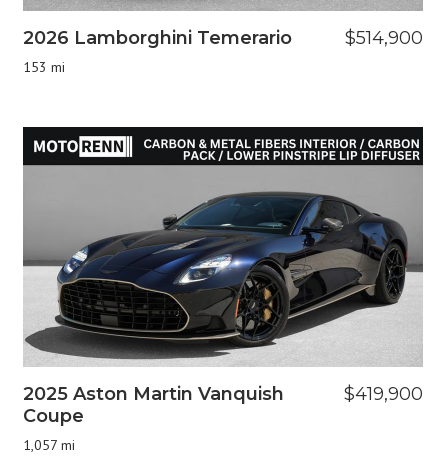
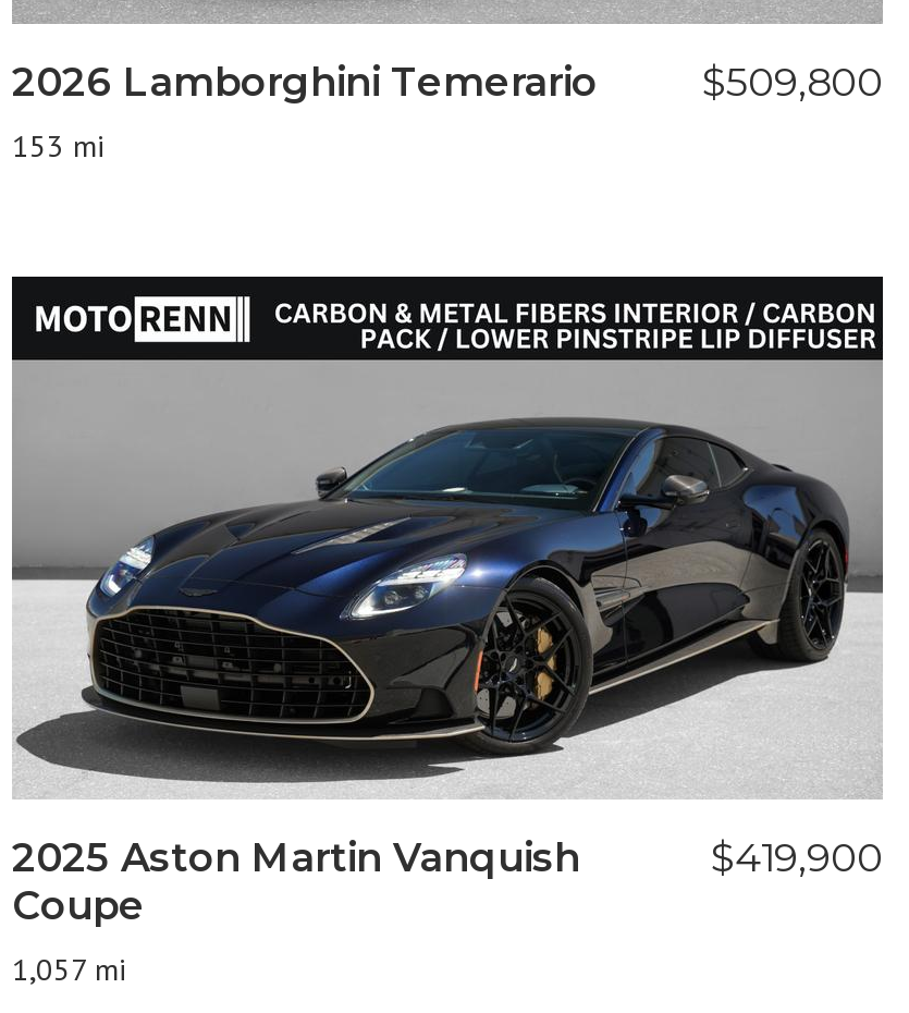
[345,26,423,48] $514,900 -> [702,58,883,106] $509,800

